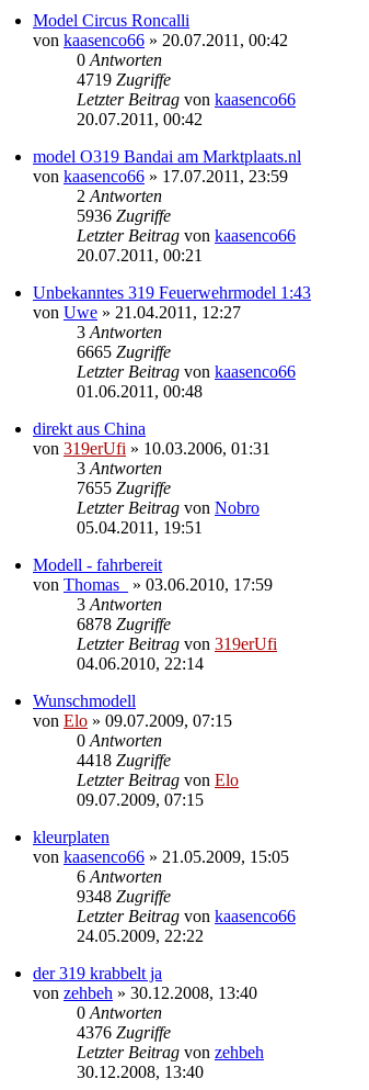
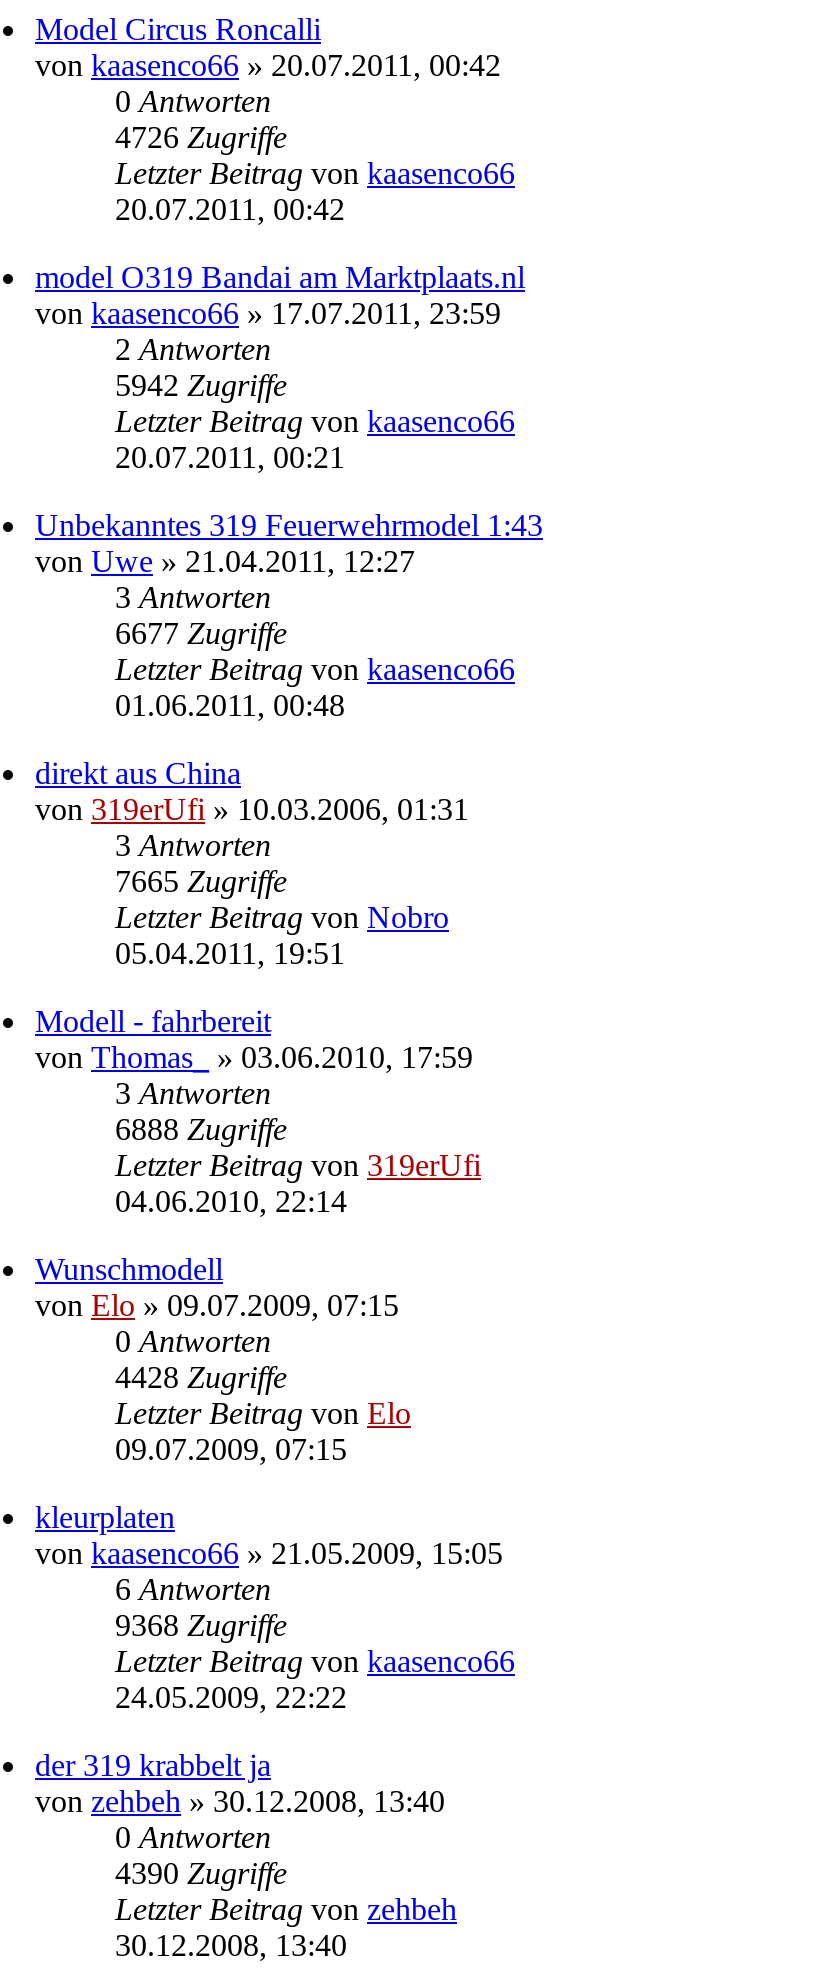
[77,70,171,89] 4719 Zugriffe -> [115,120,287,154] 4726 Zugriffe
[77,206,171,225] 5936 Zugriffe -> [115,368,287,402] 5942 Zugriffe
[77,342,171,361] 6665 Zugriffe -> [115,616,287,650] 6677 Zugriffe
[77,478,171,497] 7655 Zugriffe -> [115,864,287,898] 7665 Zugriffe
[77,614,171,633] 6878 Zugriffe -> [115,1112,287,1146] 6888 Zugriffe
[77,751,171,769] 4418 Zugriffe -> [115,1360,287,1394] 4428 Zugriffe
[77,887,171,905] 9348 Zugriffe -> [115,1608,287,1642] 9368 Zugriffe
[77,1023,171,1041] 4376 Zugriffe -> [115,1856,287,1890] 4390 Zugriffe

